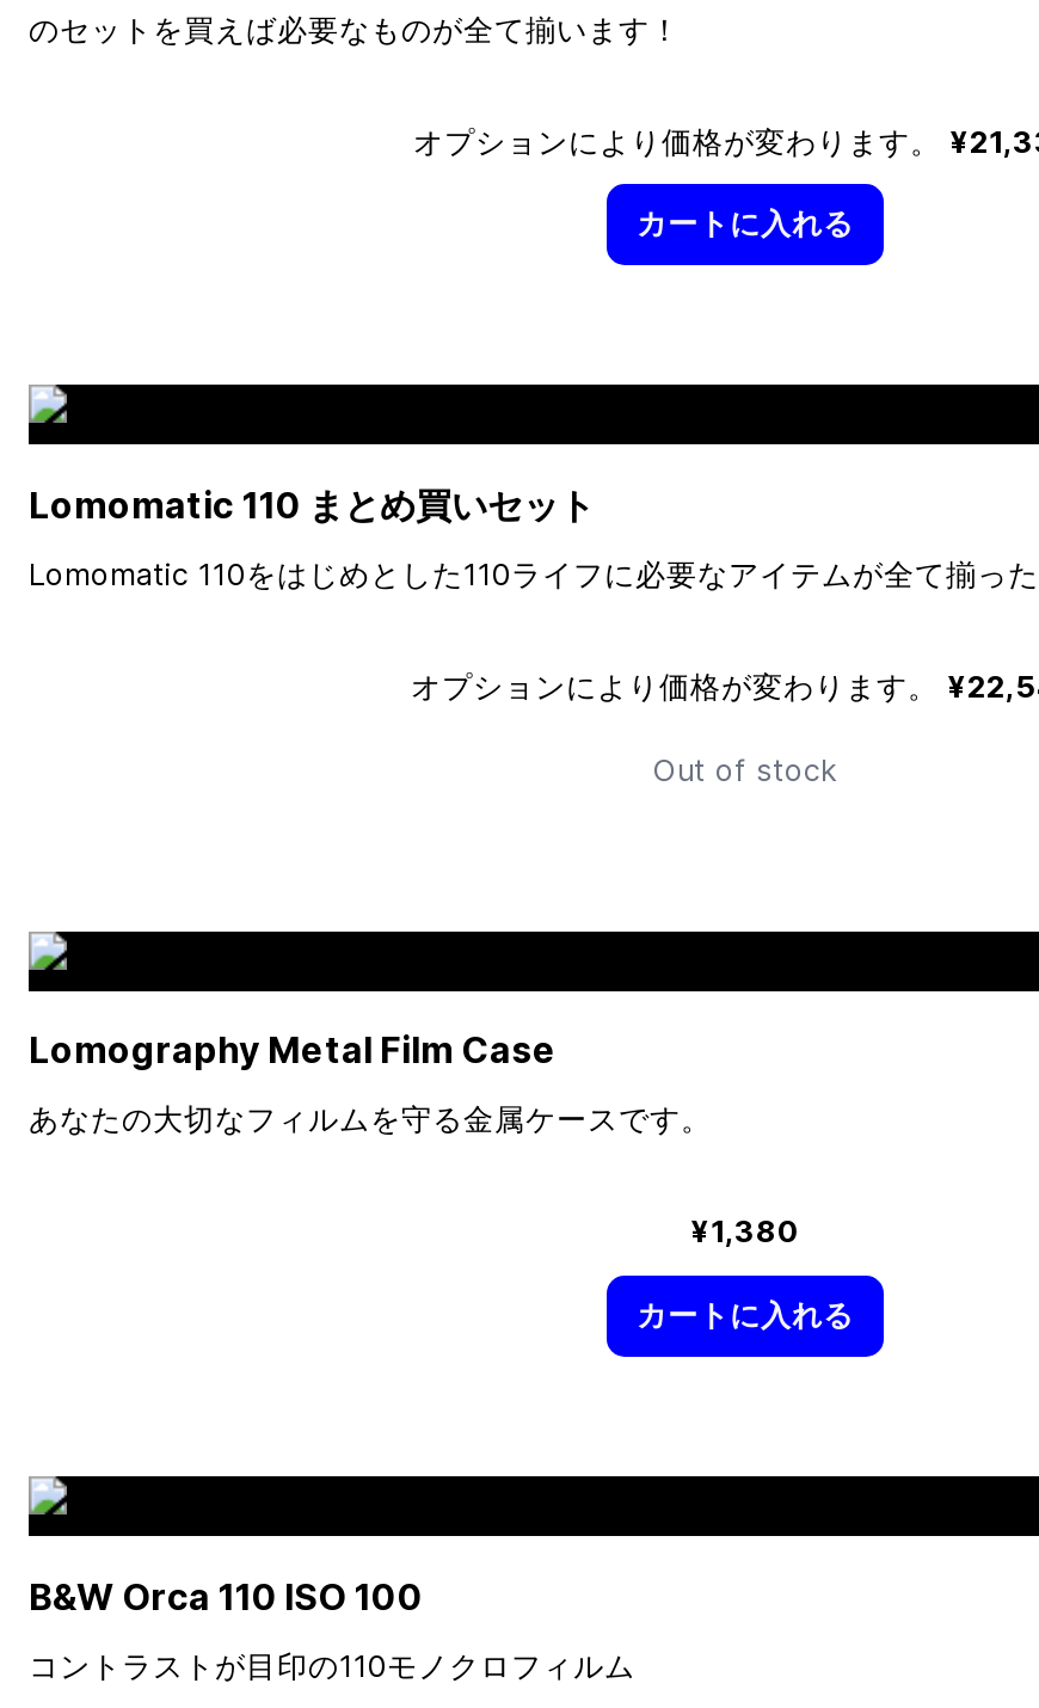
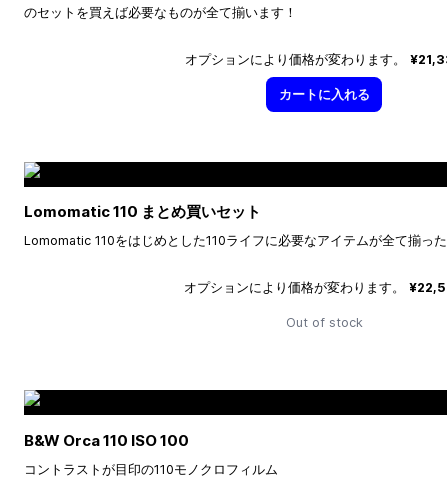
[29,1028,854,1333] Lomography Metal Film Case | あなたの大切なフィルムを守る金属ケースです。 | ¥1,380 | カートに入れる -> none

